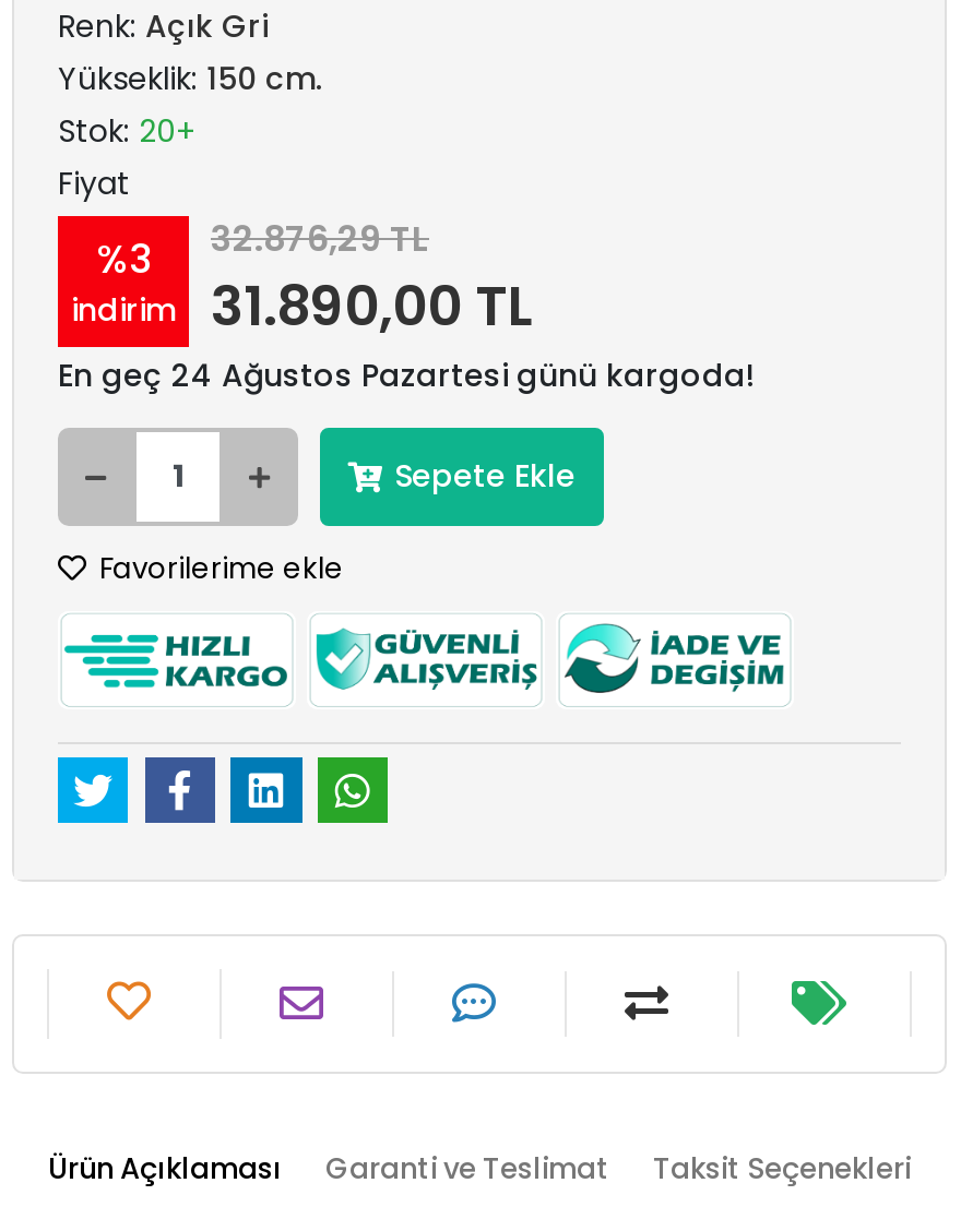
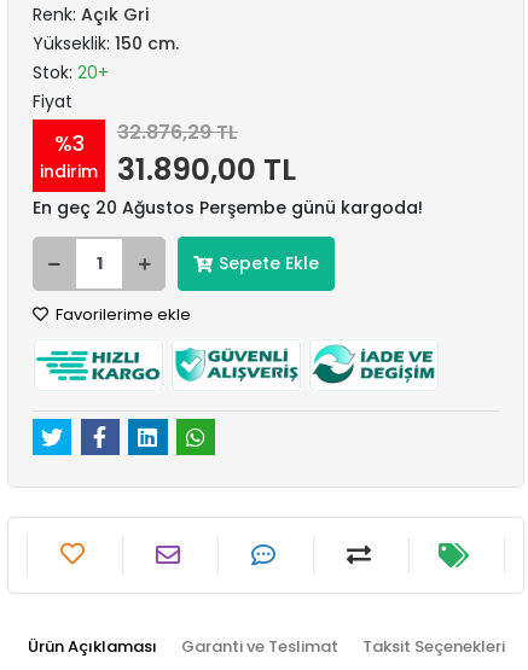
[58,354,755,397] En geç 24 Ağustos Pazartesi günü kargoda! -> [33,196,423,220] En geç 20 Ağustos Perşembe günü kargoda!

